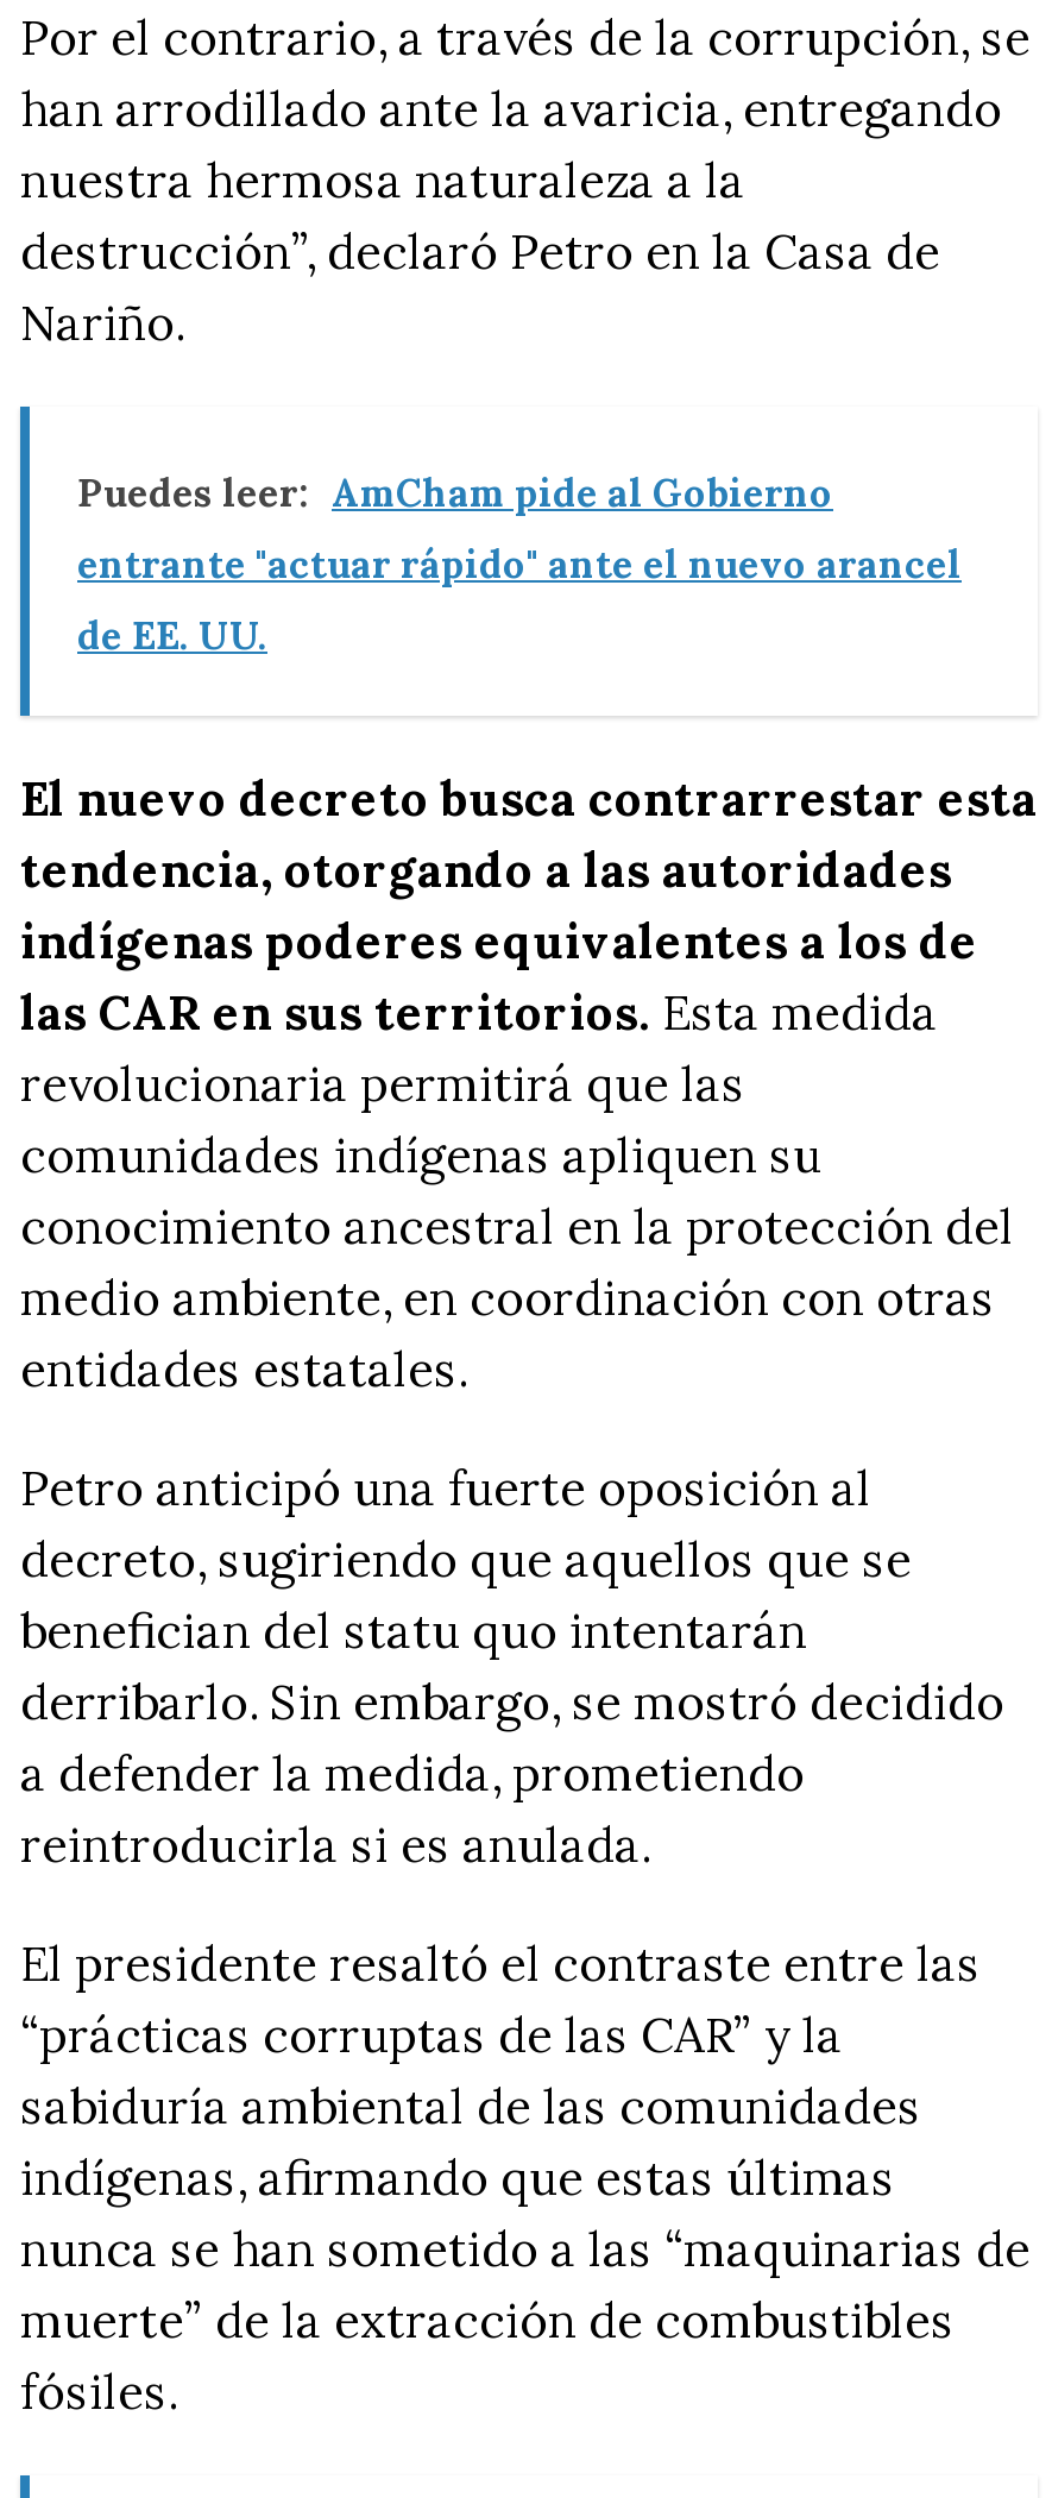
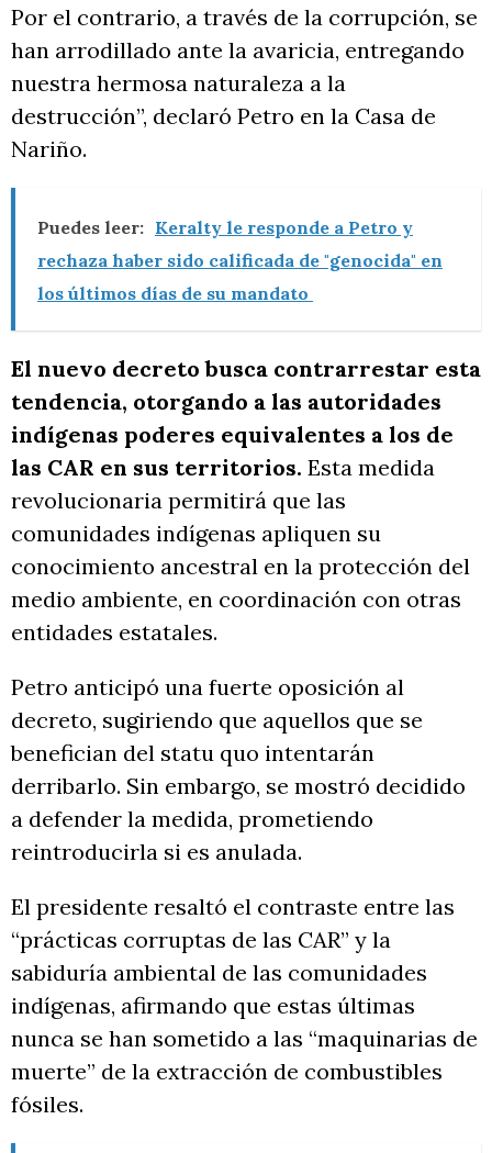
[77,469,833,517] Puedes leer: AmCham pide al Gobierno -> [37,217,413,239] Puedes leer: Keralty le responde a Petro y
[77,541,962,588] entrante "actuar rápido" ante el nuevo arancel -> [37,250,443,272] rechaza haber sido calificada de "genocida" en
[77,612,267,659] de EE. UU. -> [37,283,313,305] los últimos días de su mandato

